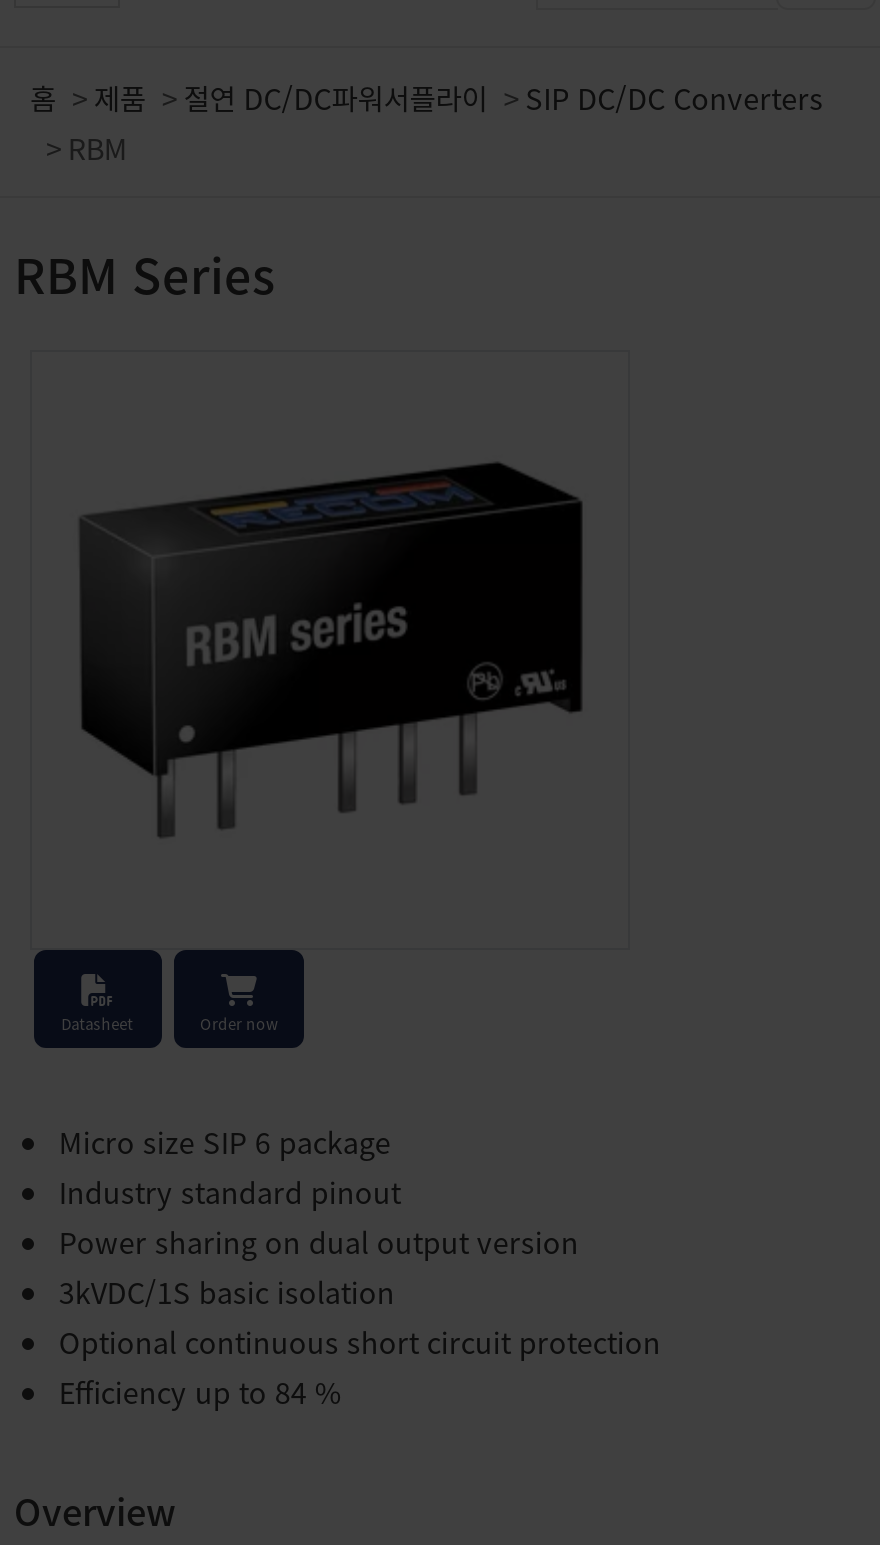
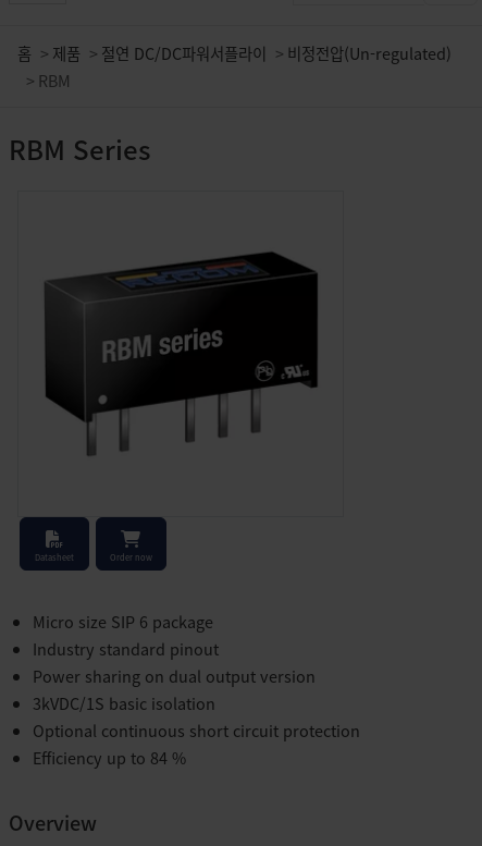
[525,76,823,118] SIP DC/DC Converters -> [287,42,451,64] 비정전압(Un-regulated)

